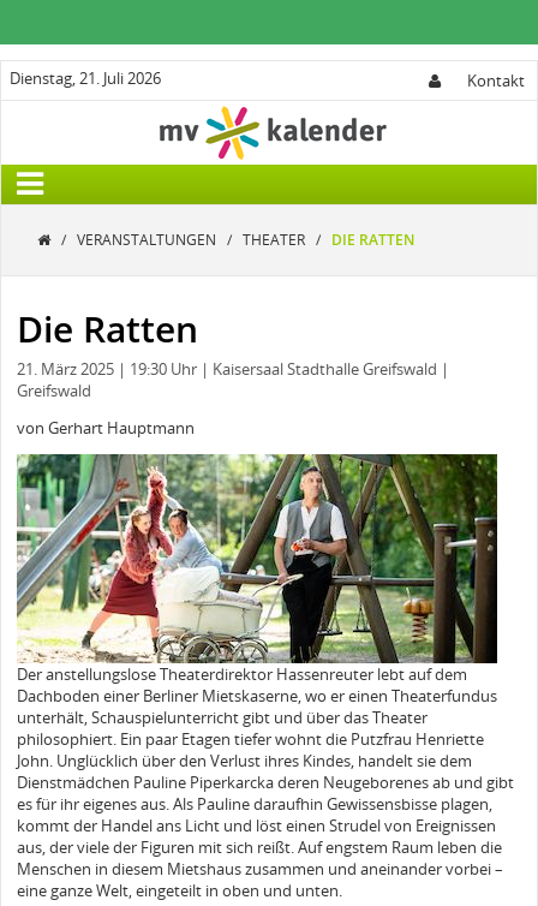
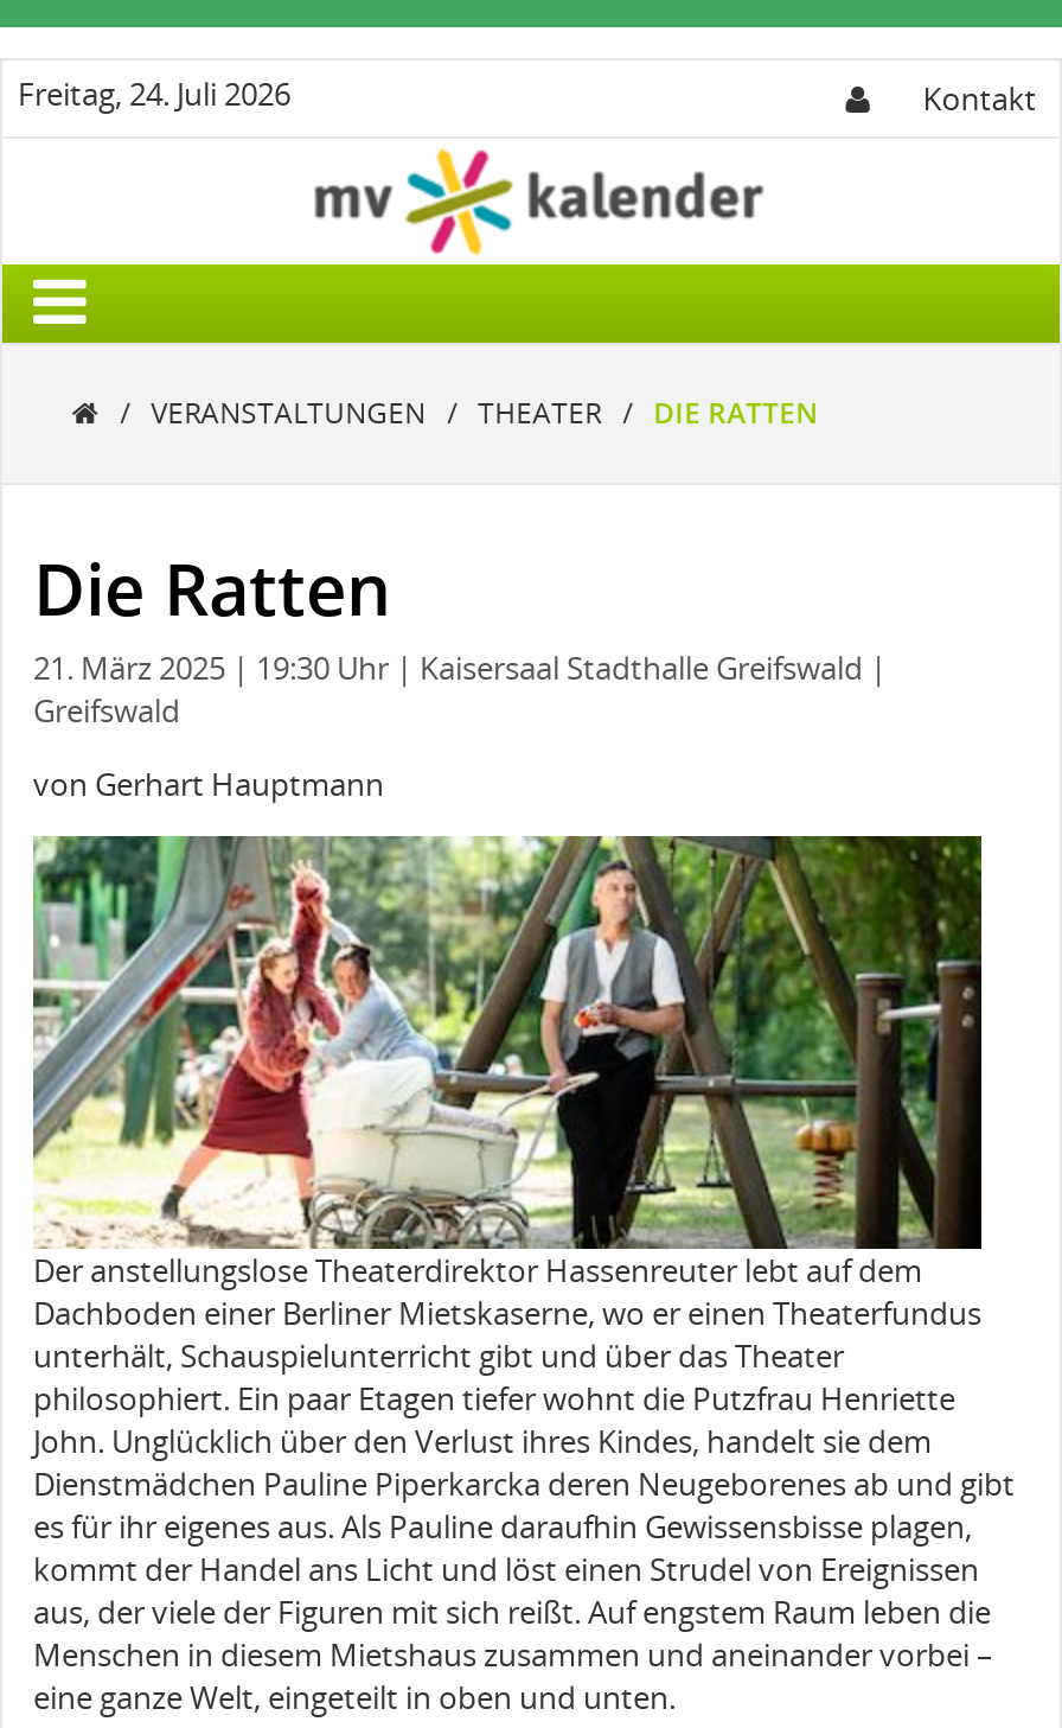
[9,68,160,89] Dienstag, 21. Juli 2026 -> [18,73,290,116] Freitag, 24. Juli 2026

